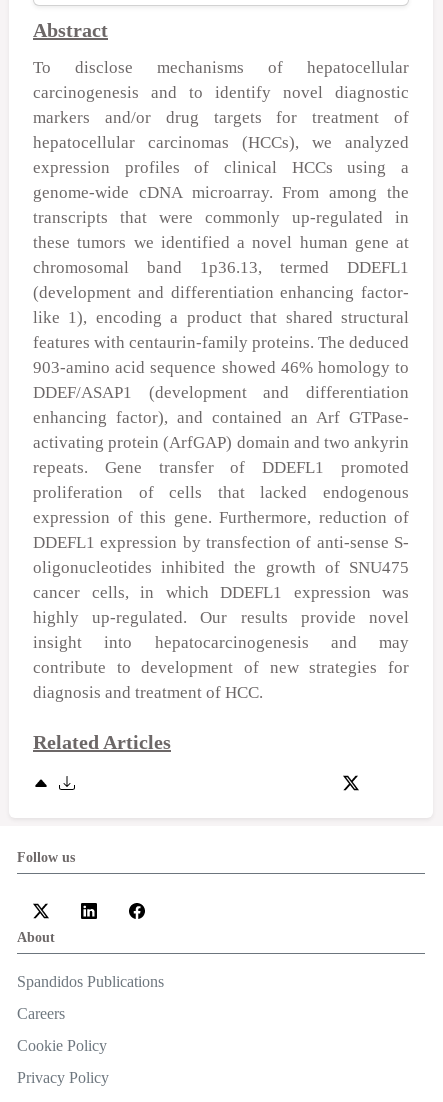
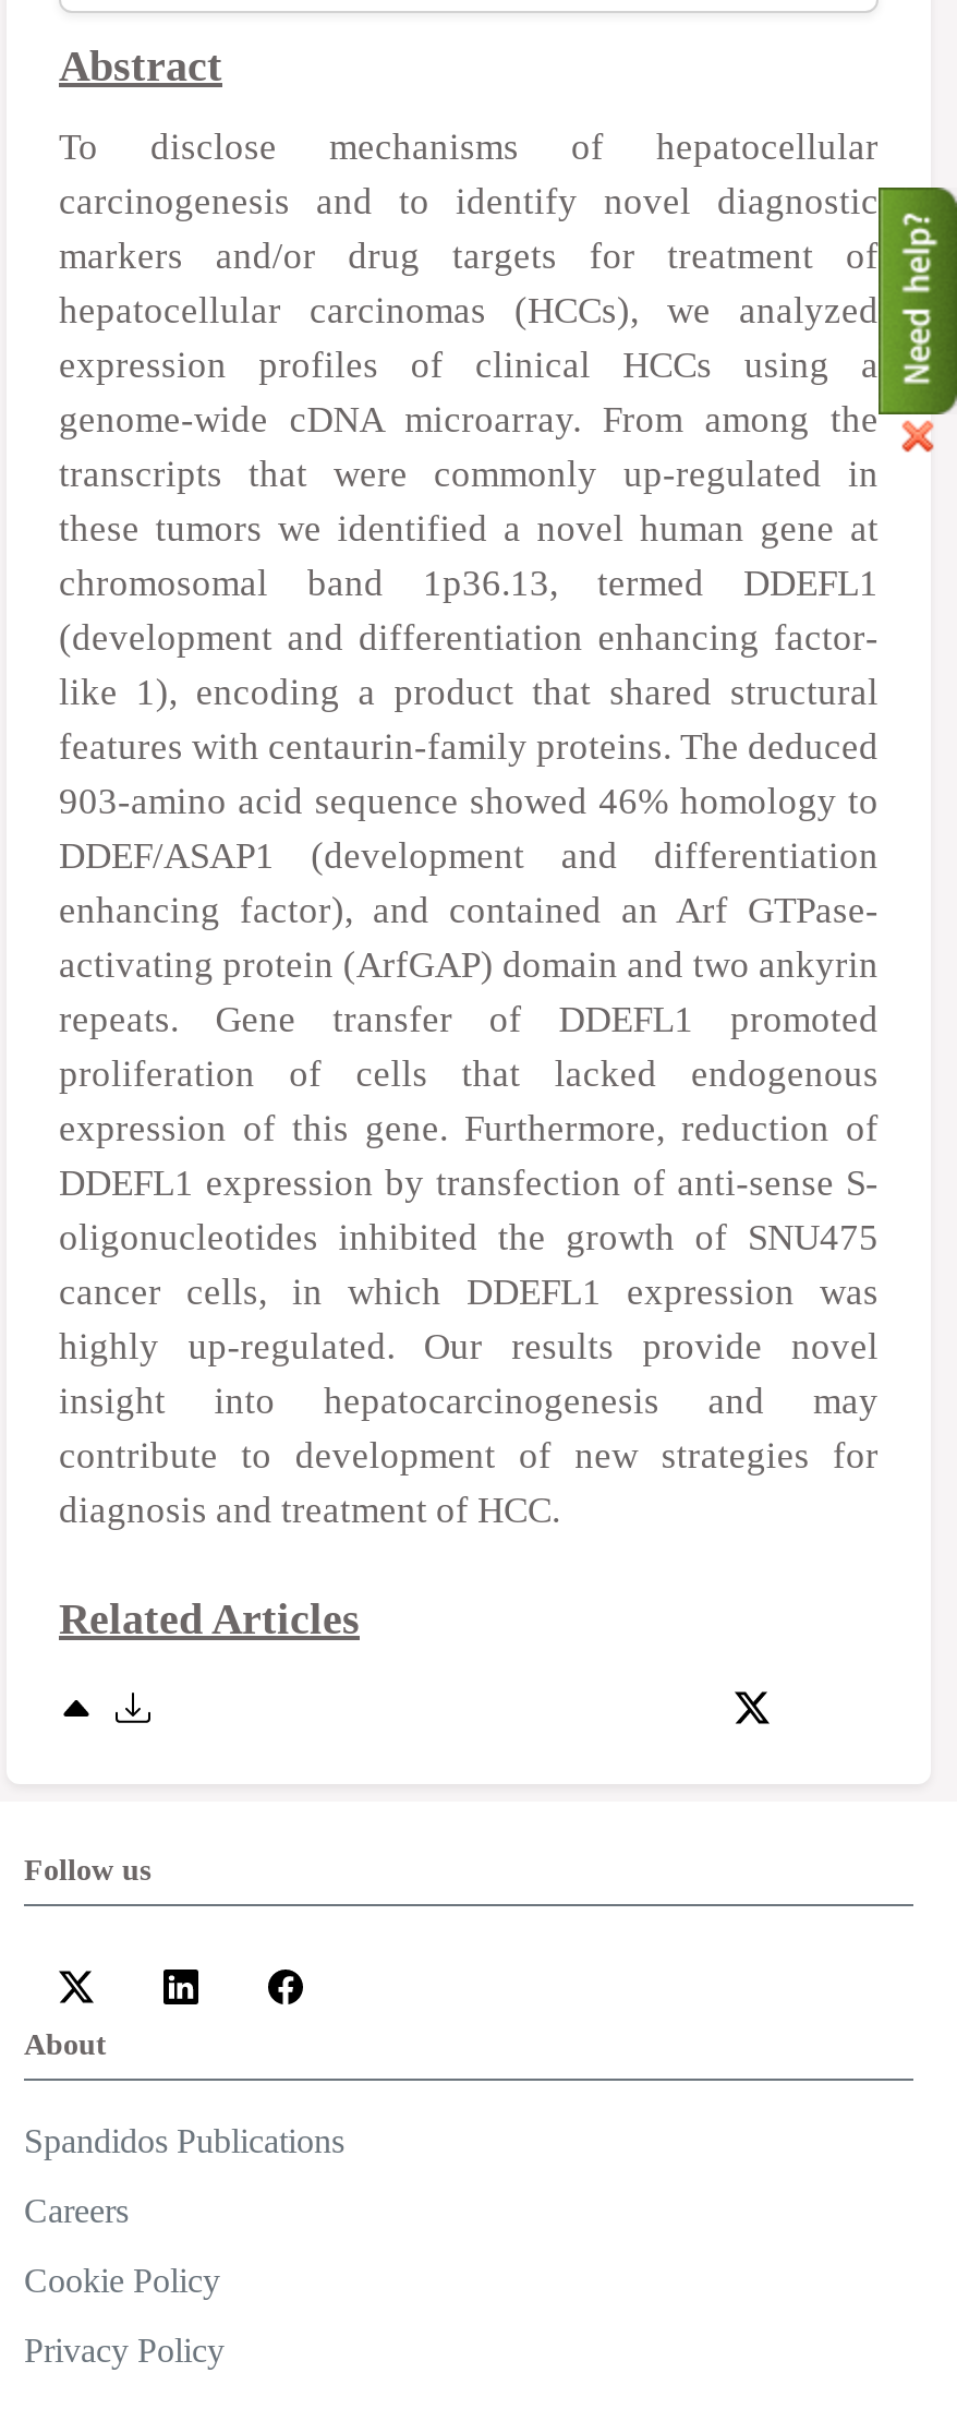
none -> [876,185,950,454] [image]

